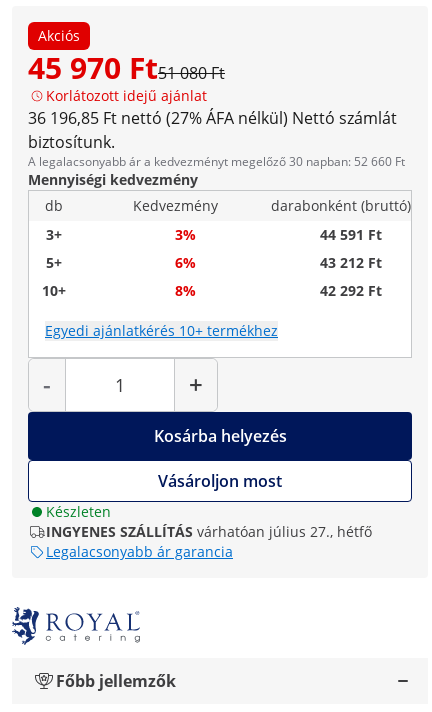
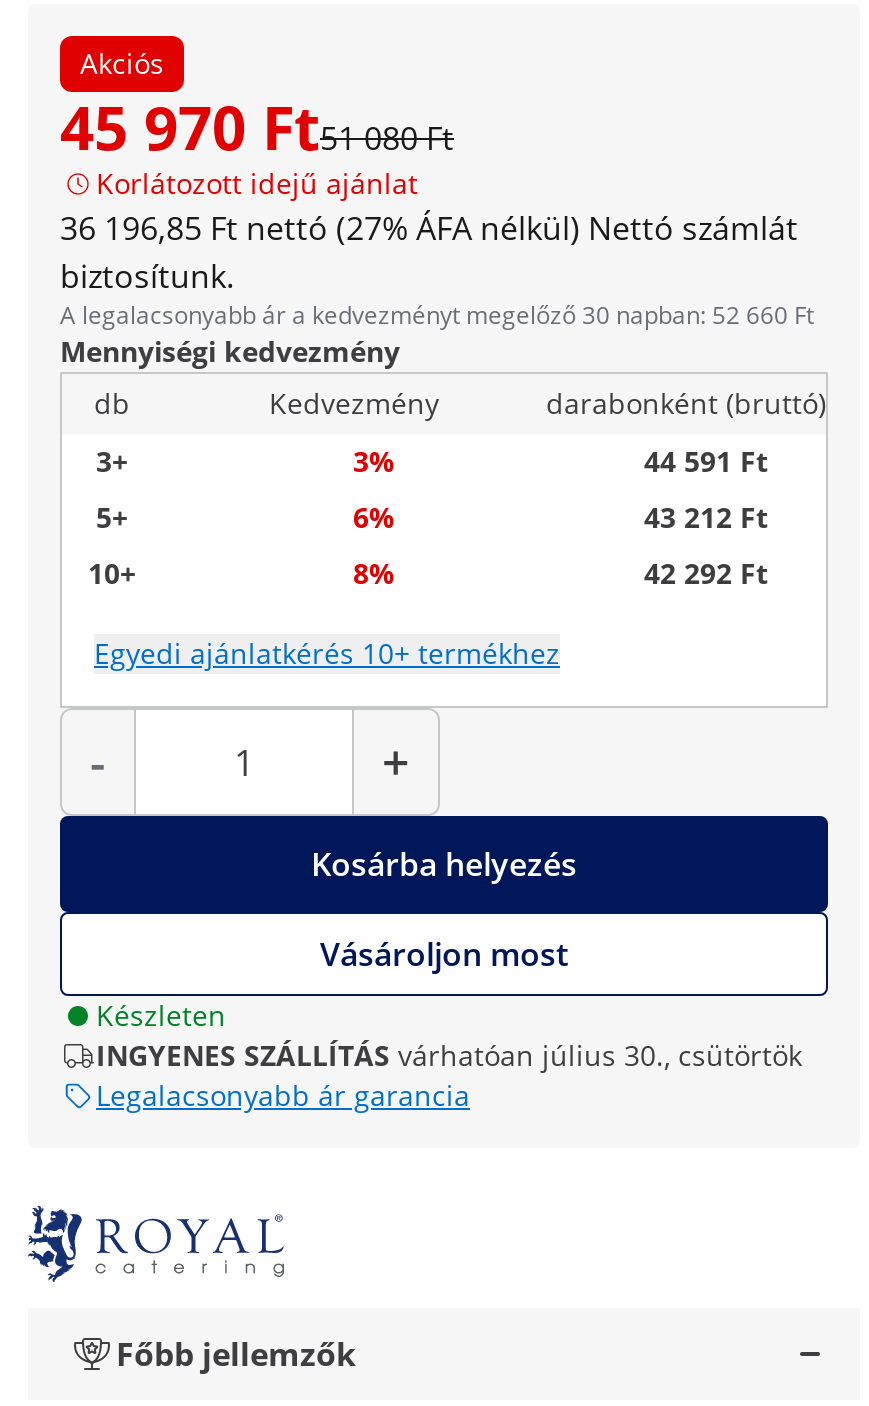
[46,522,372,541] INGYENES SZÁLLÍTÁS várhatóan július 27., hétfő -> [96,1036,802,1074] INGYENES SZÁLLÍTÁS várhatóan július 30., csütörtök

